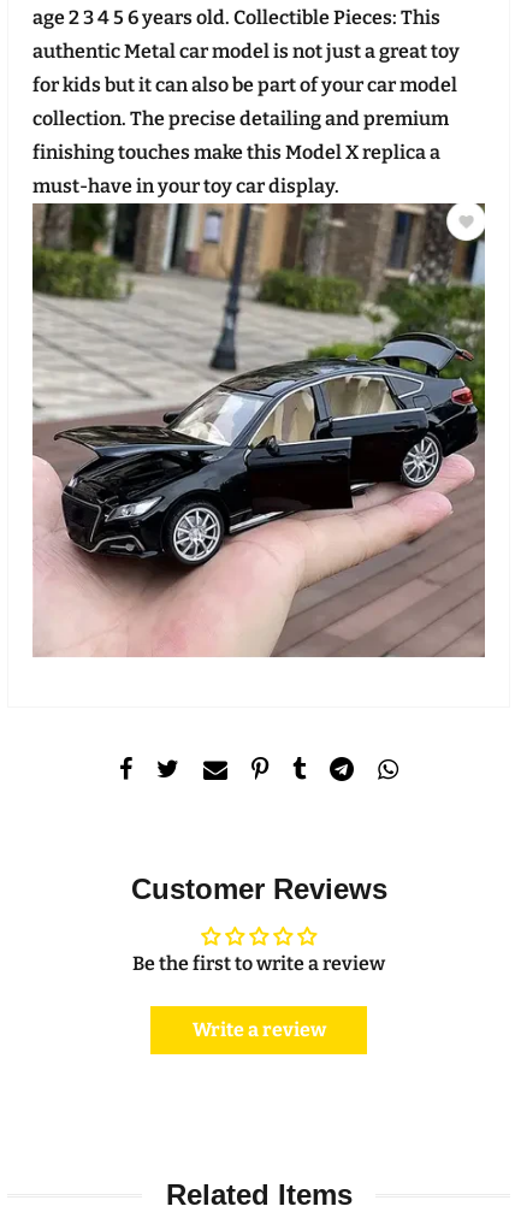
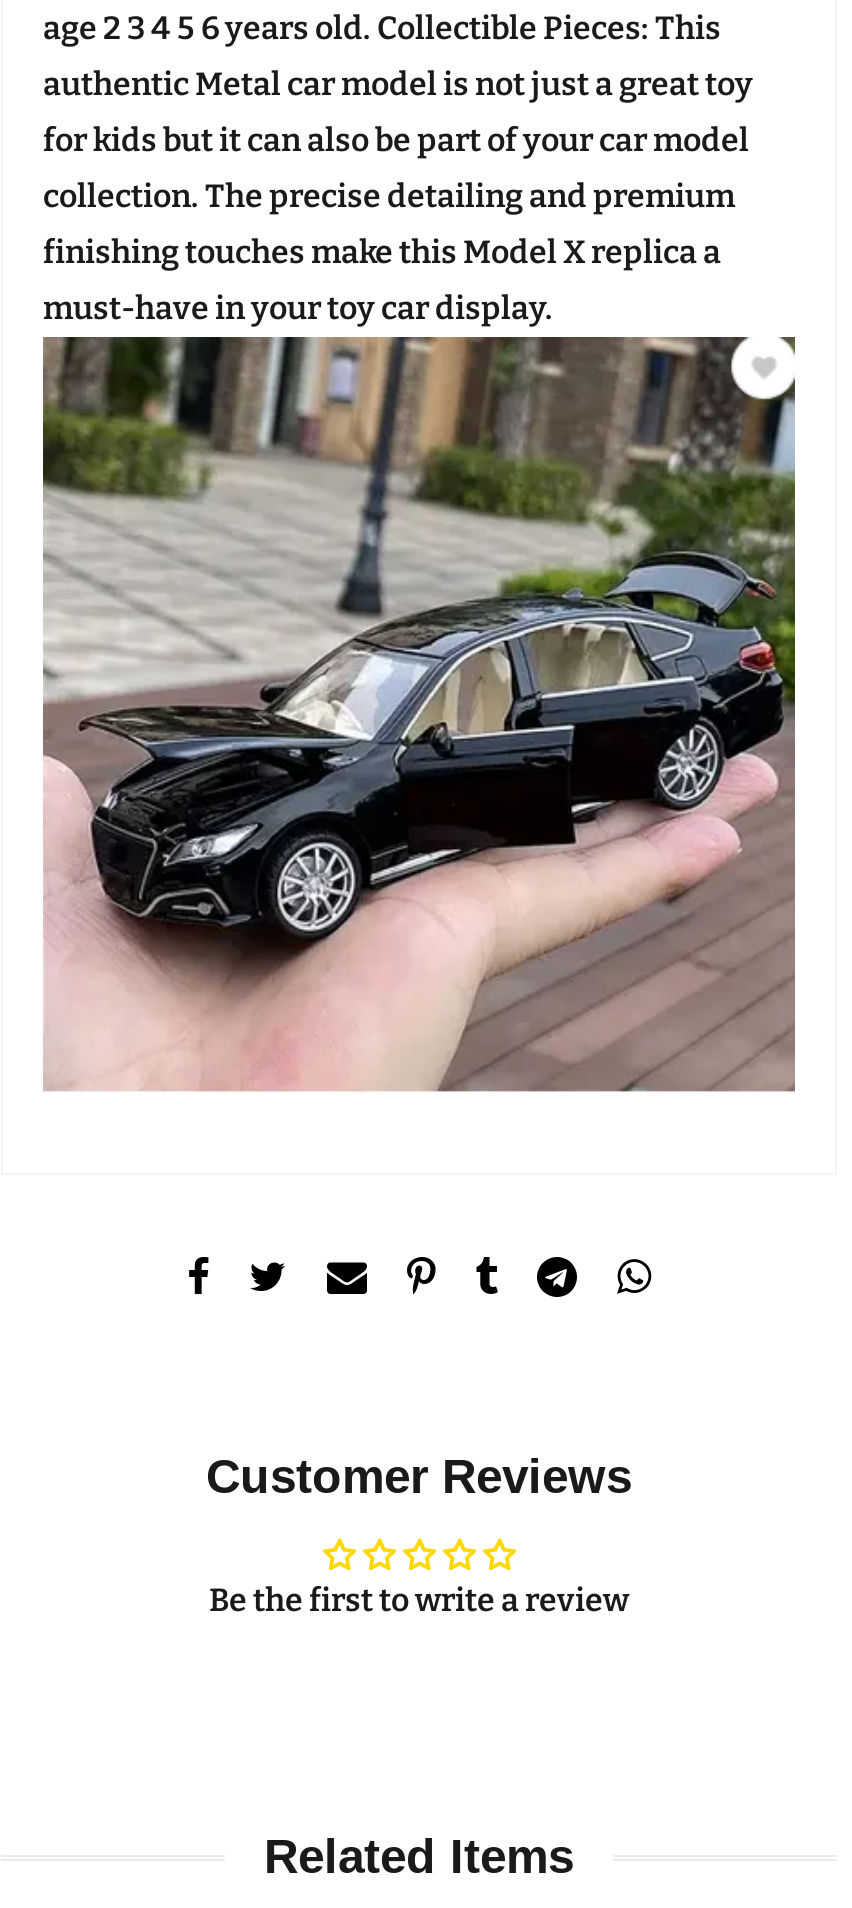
[192,1019,325,1042] Write a review -> none

